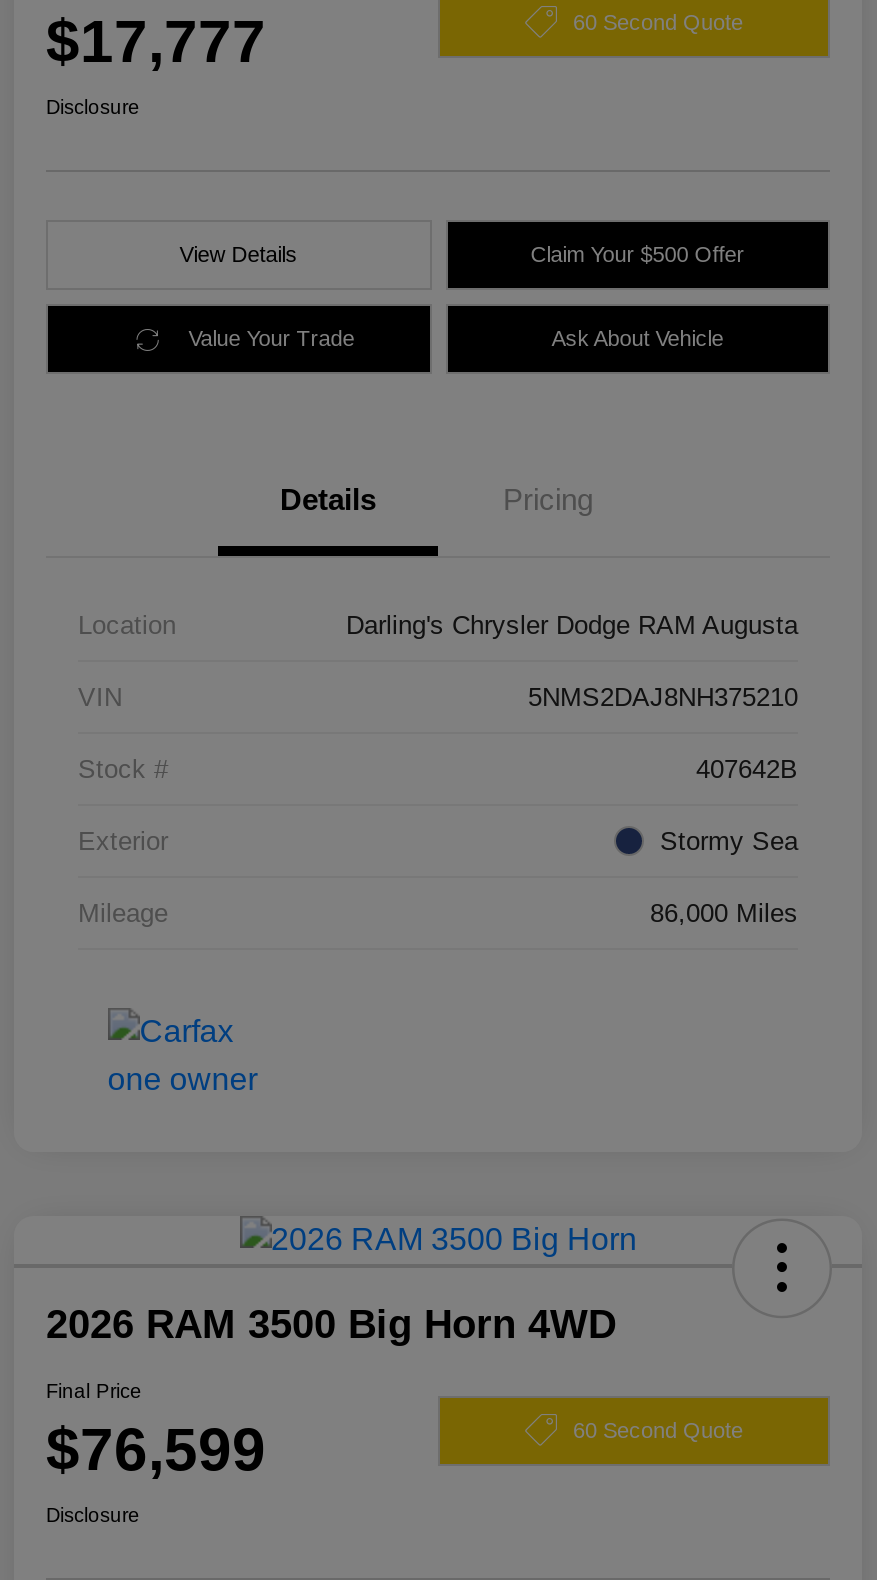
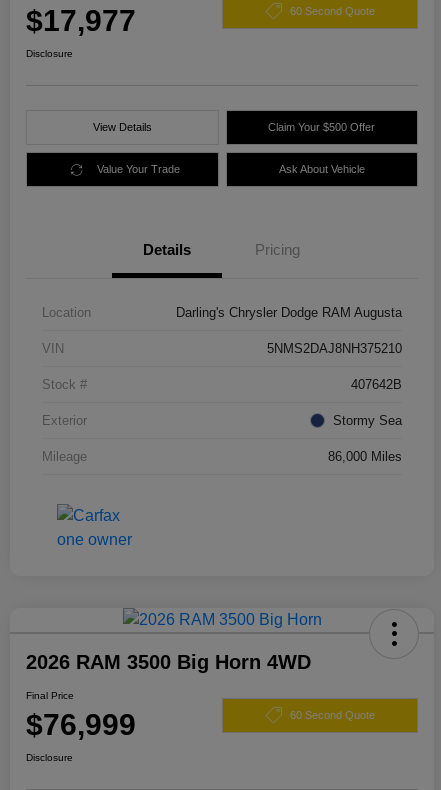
[46,8,266,74] $17,777 -> [26,4,136,37] $17,977
[46,1416,266,1482] $76,599 -> [26,708,136,741] $76,999

